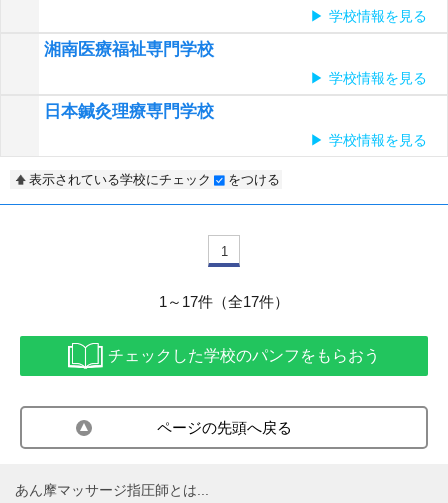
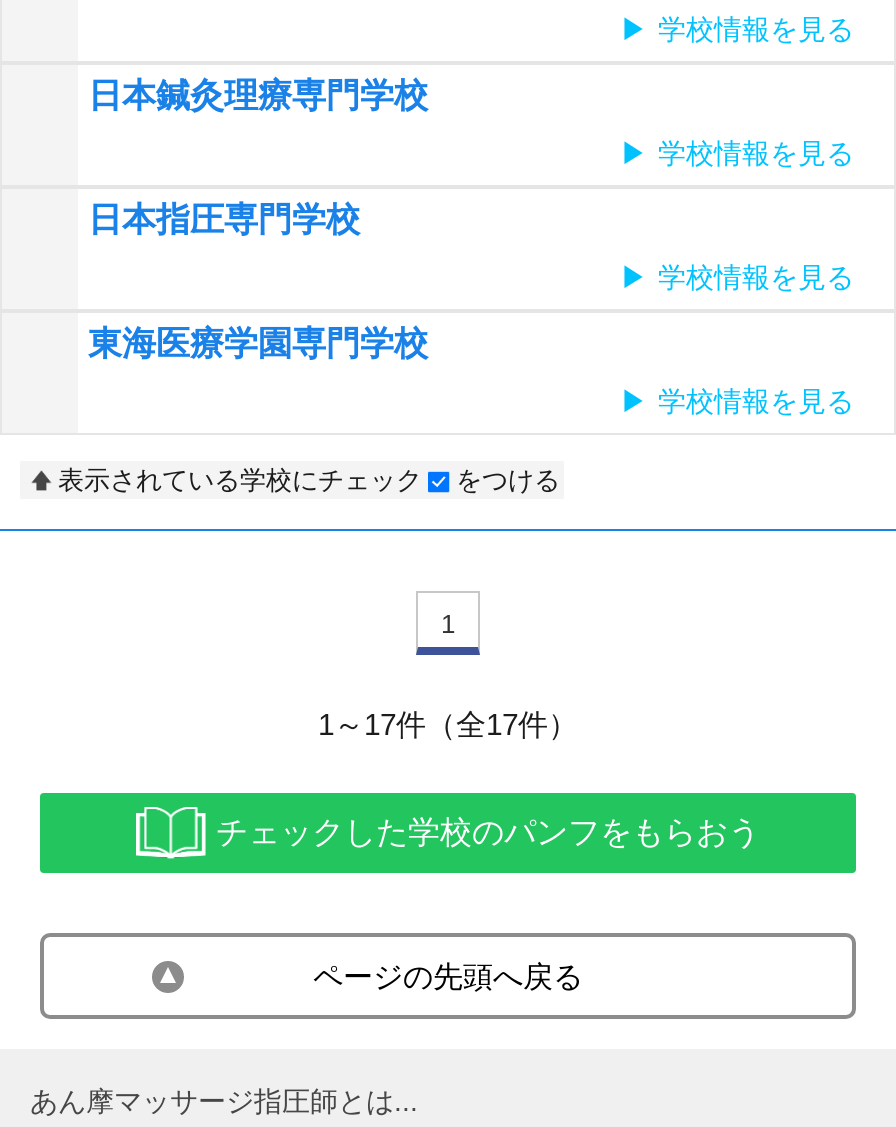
[44,40,214,59] 湘南医療福祉専門学校 -> none
none -> [88,201,854,363] 日本指圧専門学校 | 学校情報を見る | 東海医療学園専門学校
moved [44,102,214,121] -> [88,77,428,115]: 日本鍼灸理療専門学校

